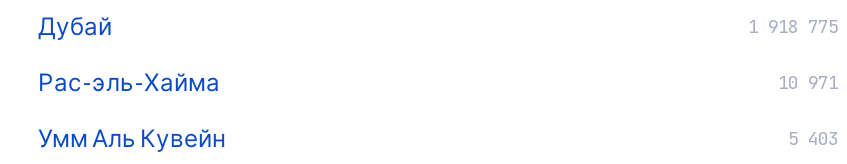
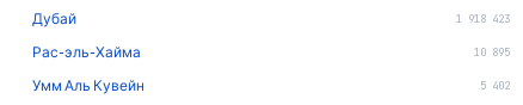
[748,14,838,38] 1 918 775 -> [456,11,510,26] 1 918 423
[778,70,838,94] 10 971 -> [474,45,510,59] 10 895
[788,126,838,150] 5 403 -> [480,78,510,92] 5 402

